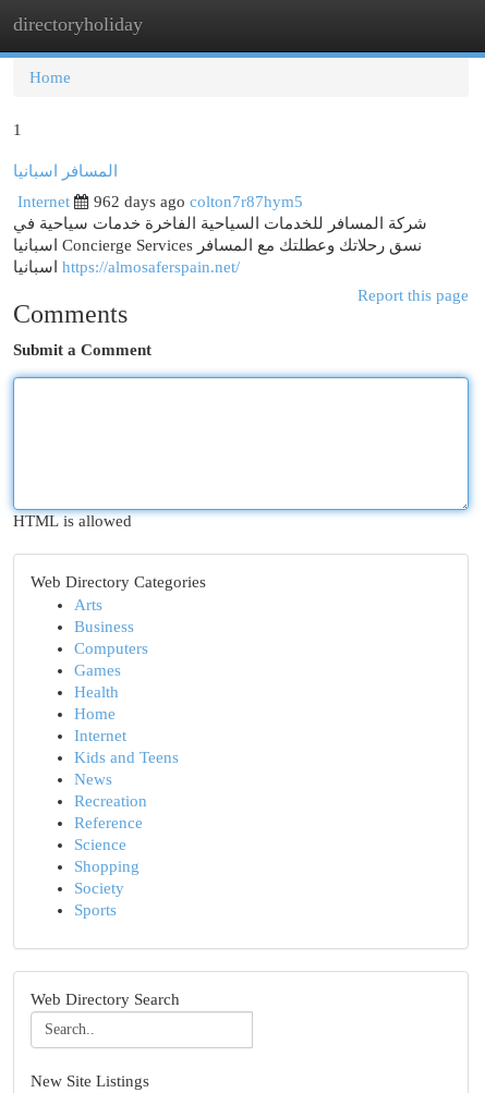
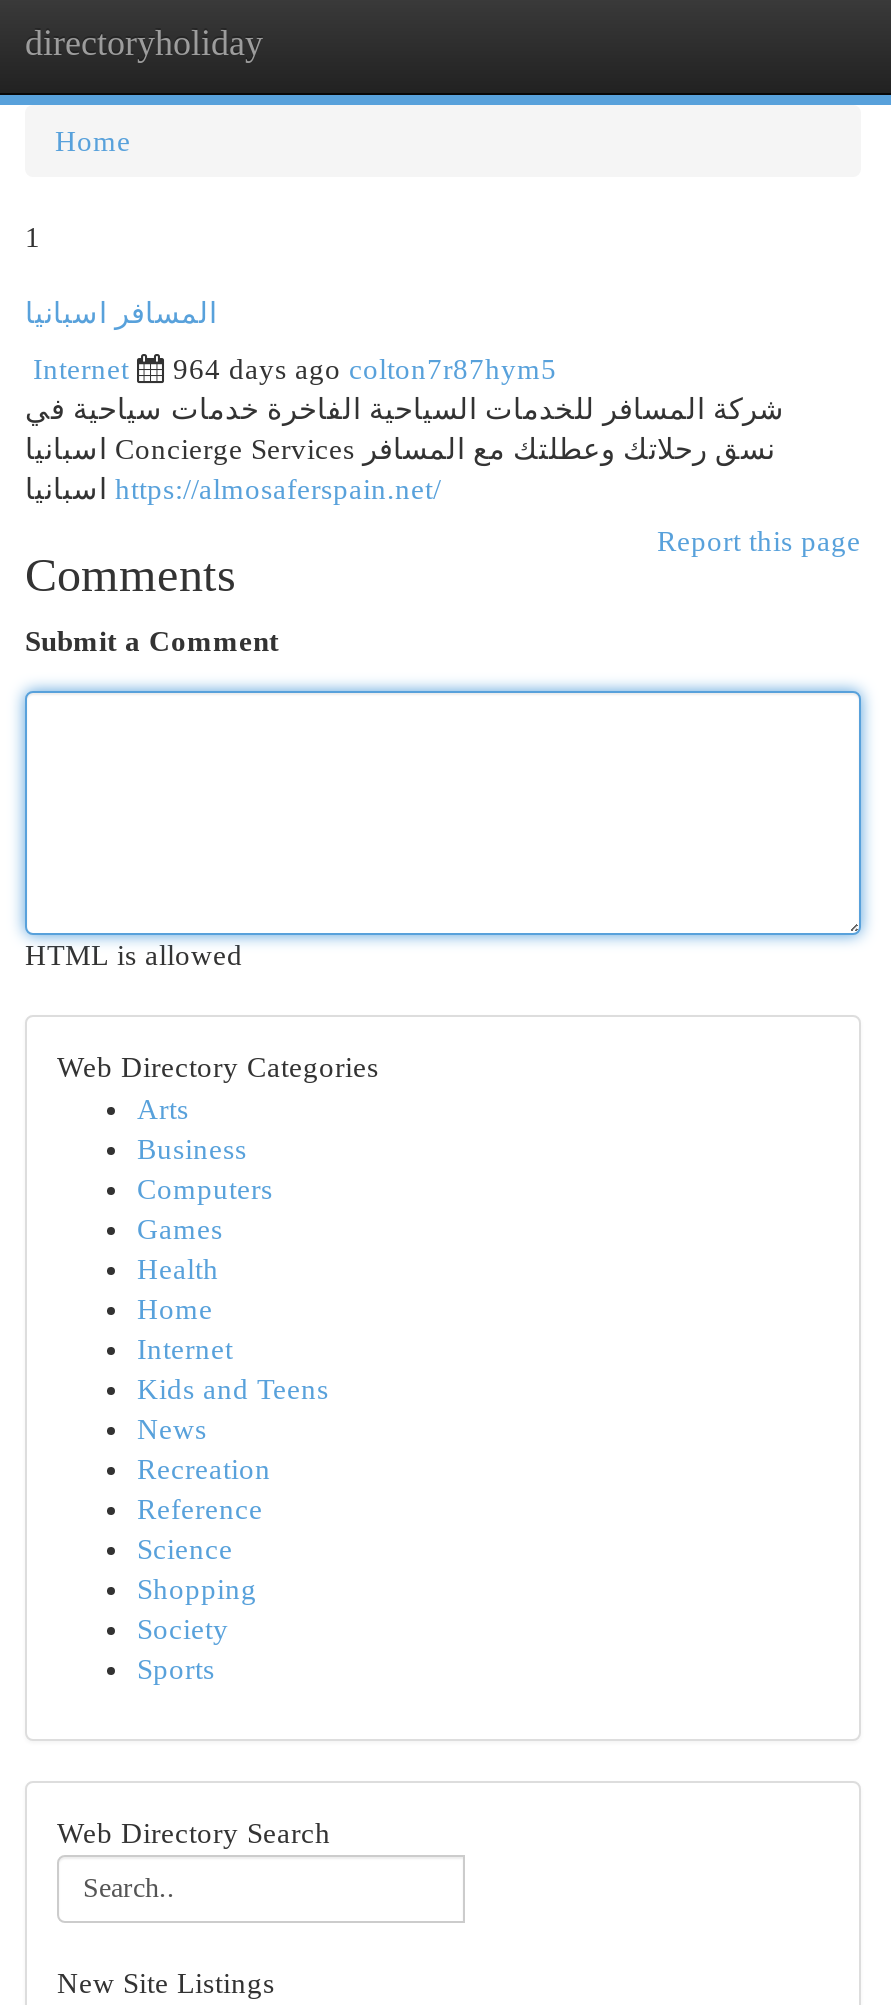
[94,193,303,210] 962 days ago colton7r87hym5 -> [173,353,557,385] 964 days ago colton7r87hym5

